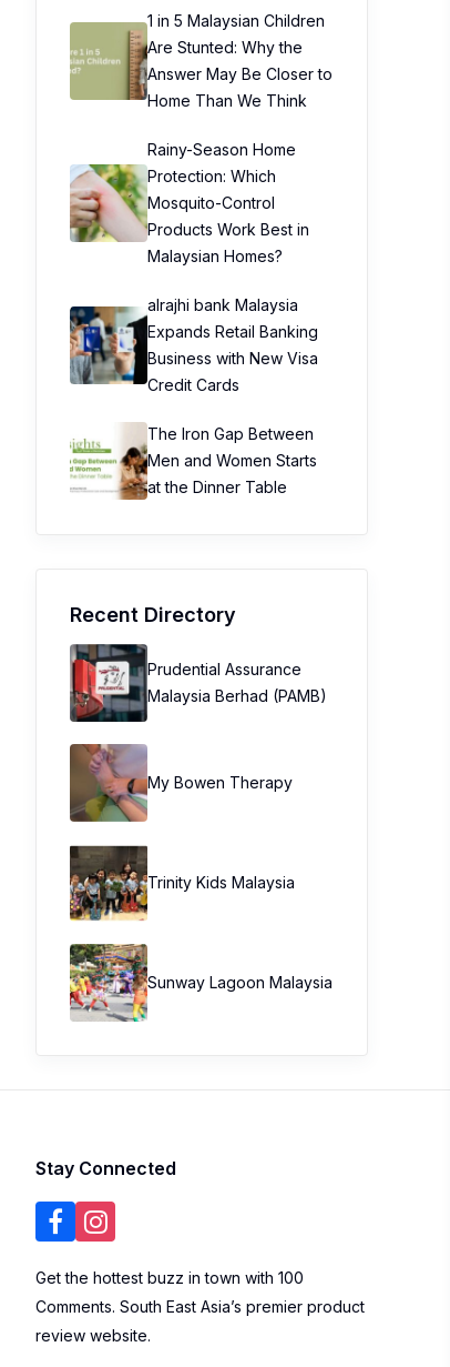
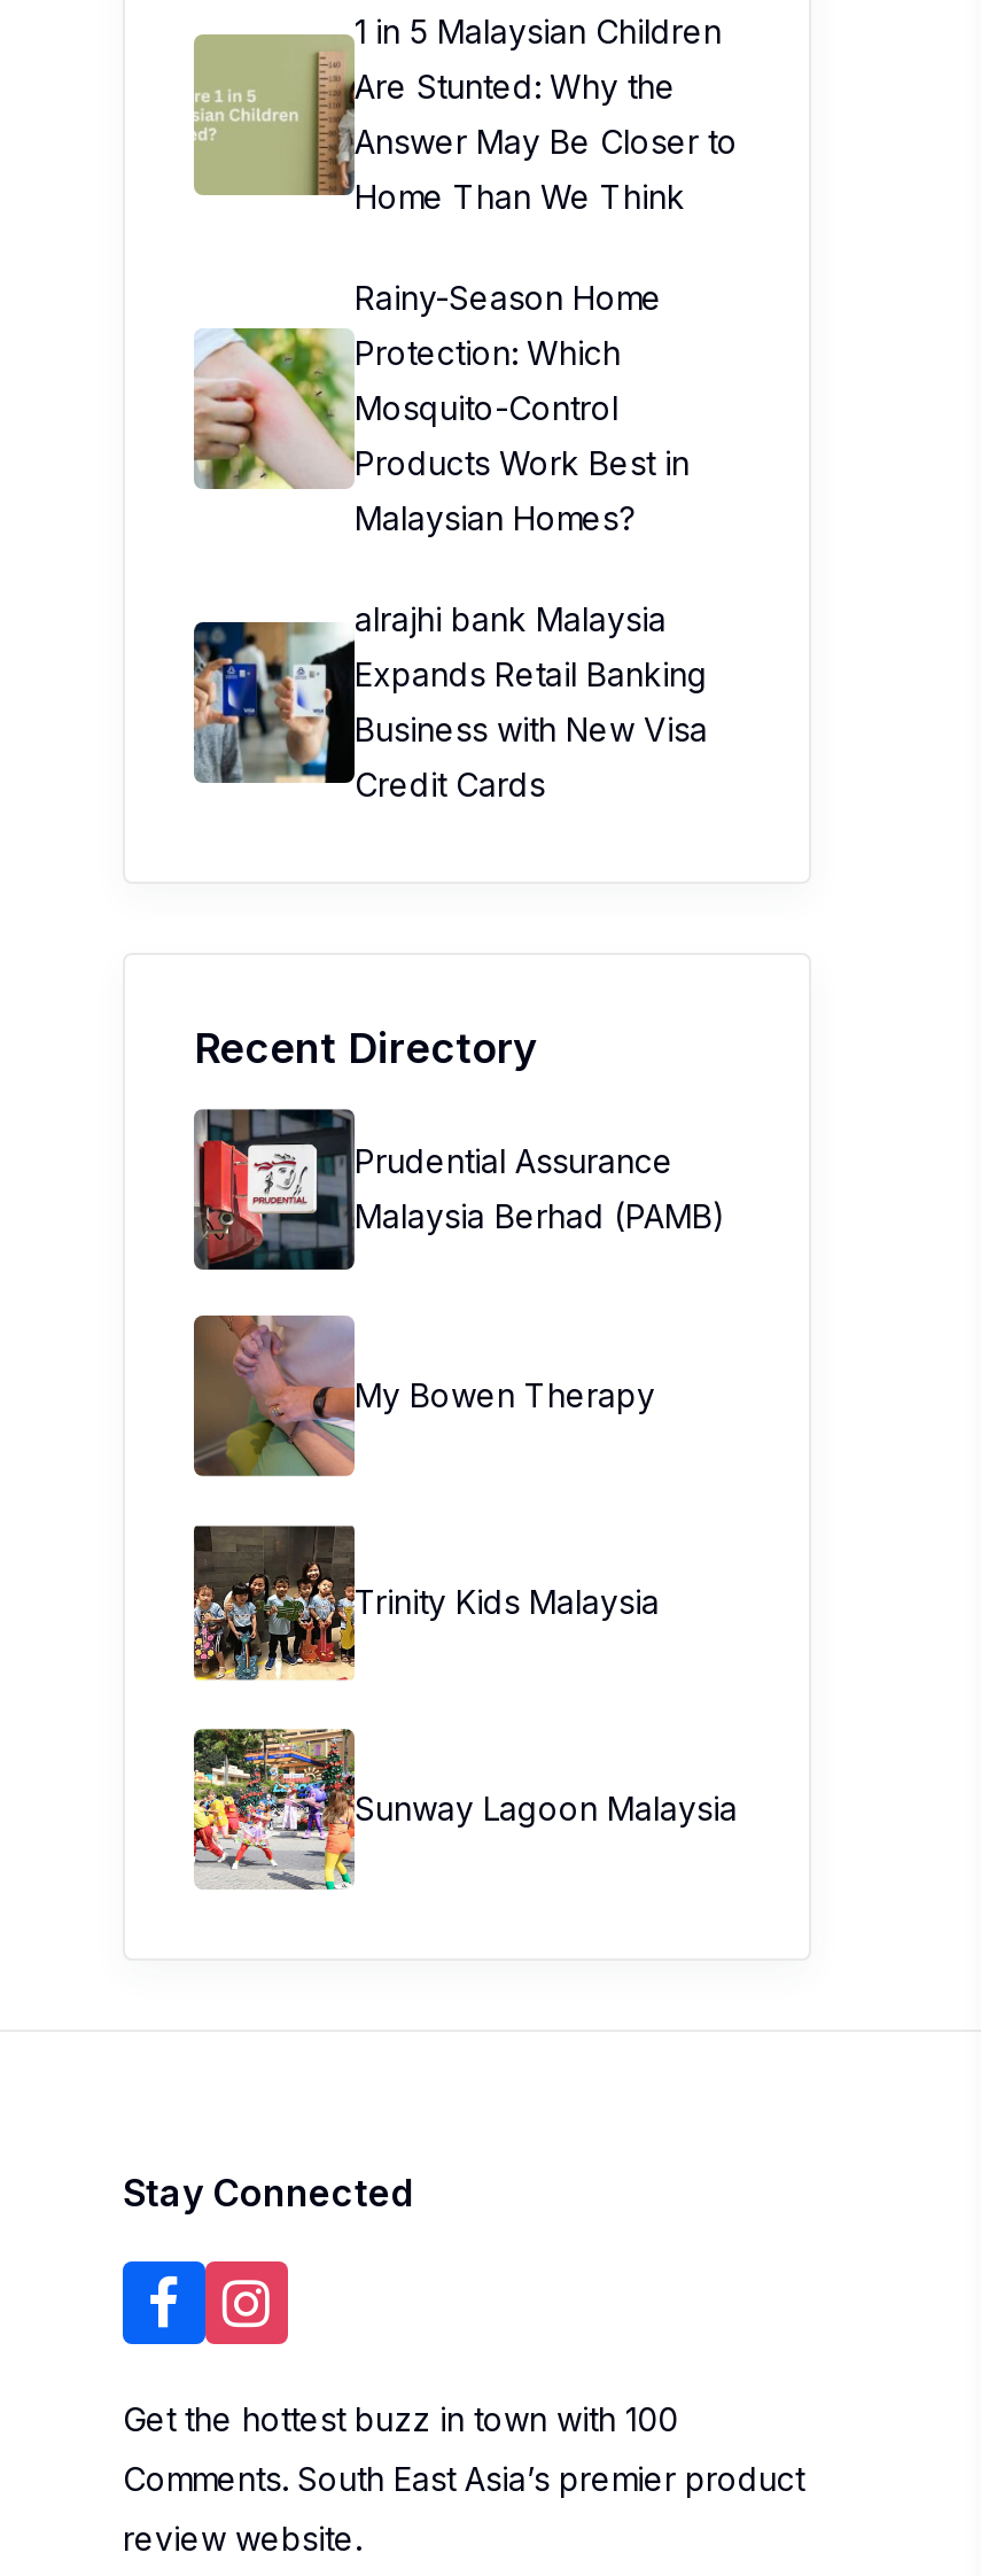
[70,422,317,501] [image] | The Iron Gap Between | Men and Women Starts | at the Dinner Table -> none

